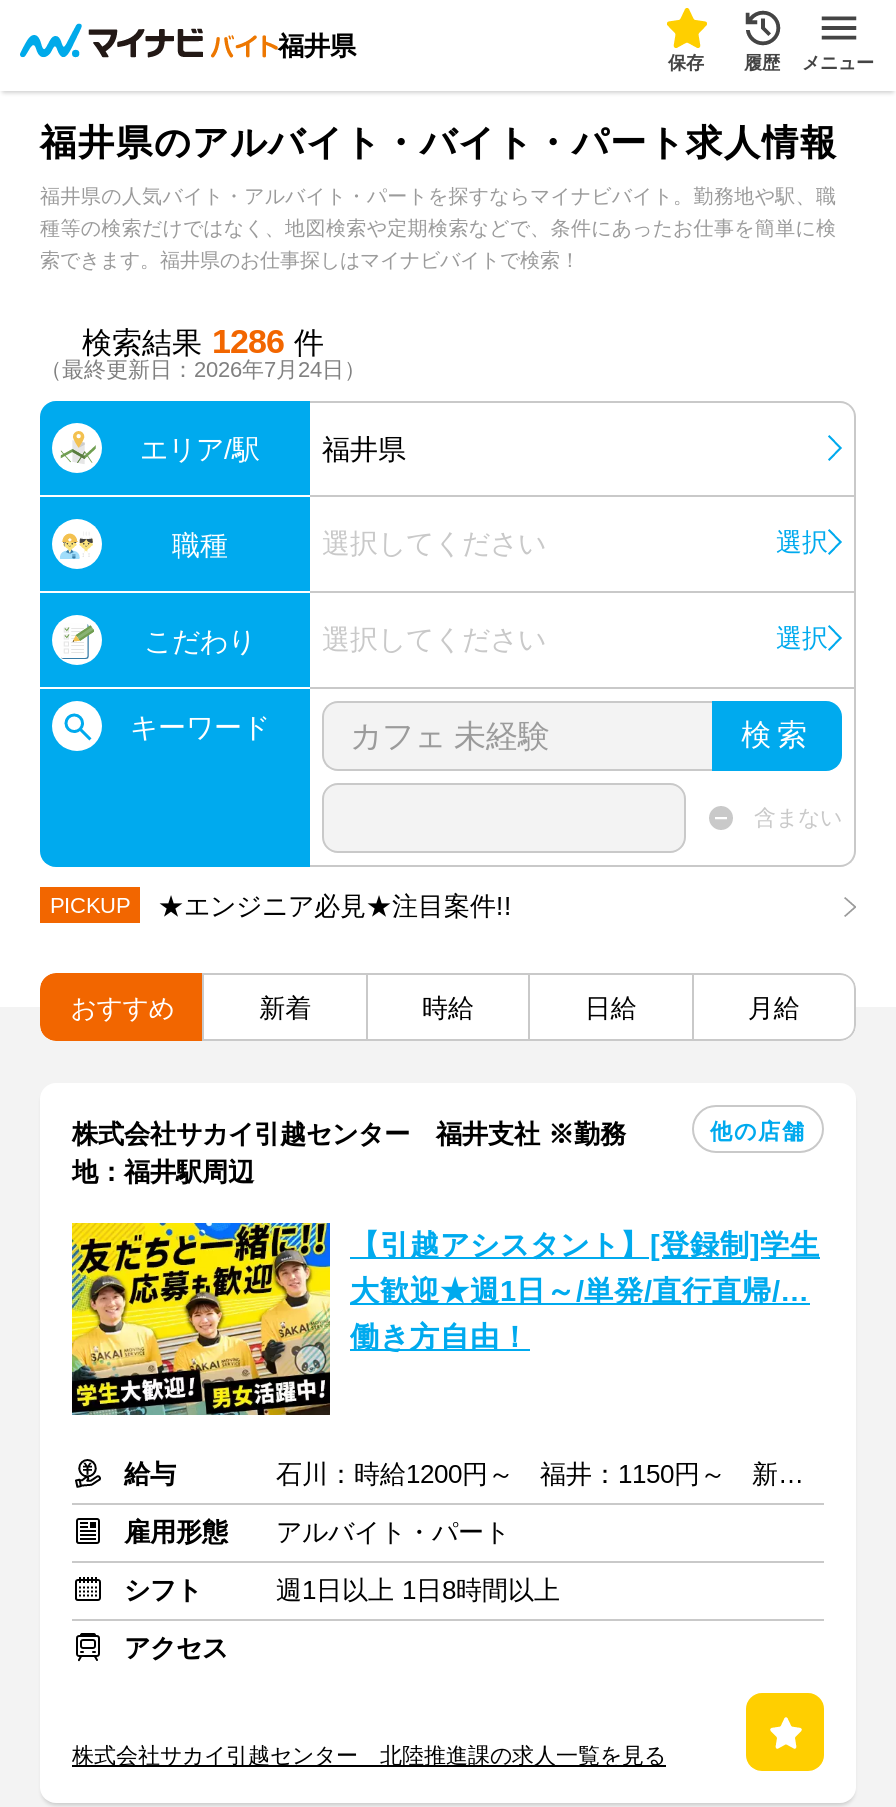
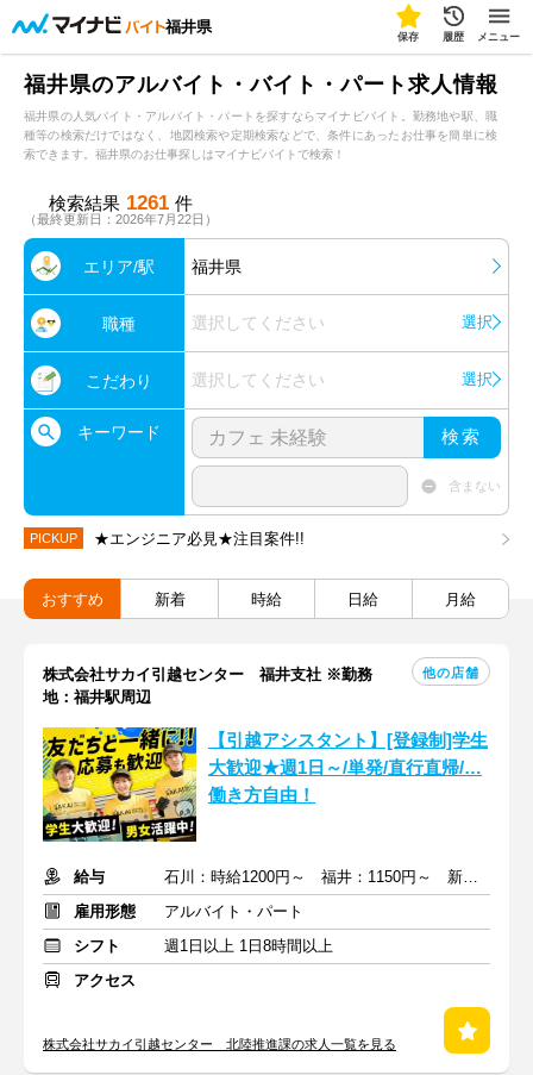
[82,323,324,361] 検索結果 1286 件 -> [49,192,193,214] 検索結果 1261 件
[40,357,366,381] （最終更新日：2026年7月24日） -> [24,212,218,226] （最終更新日：2026年7月22日）

